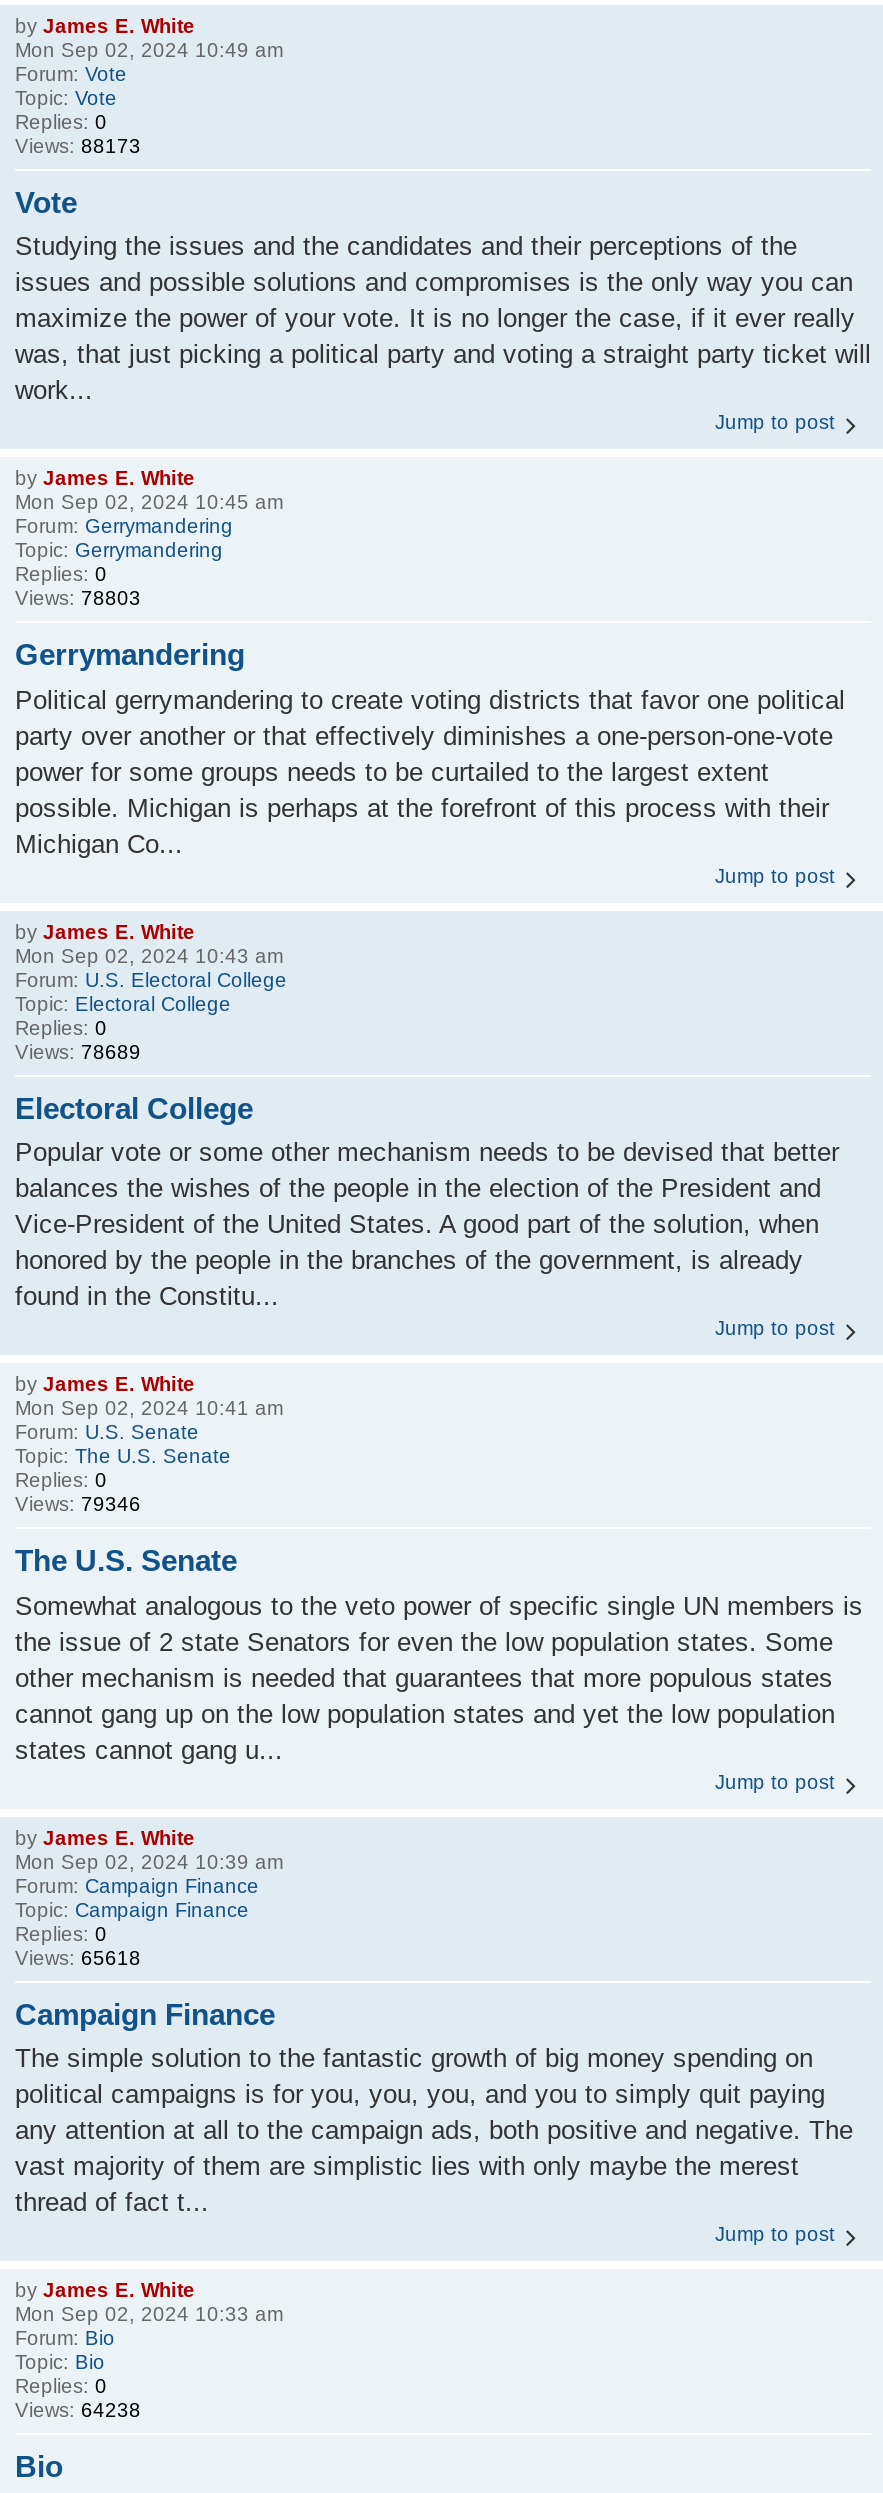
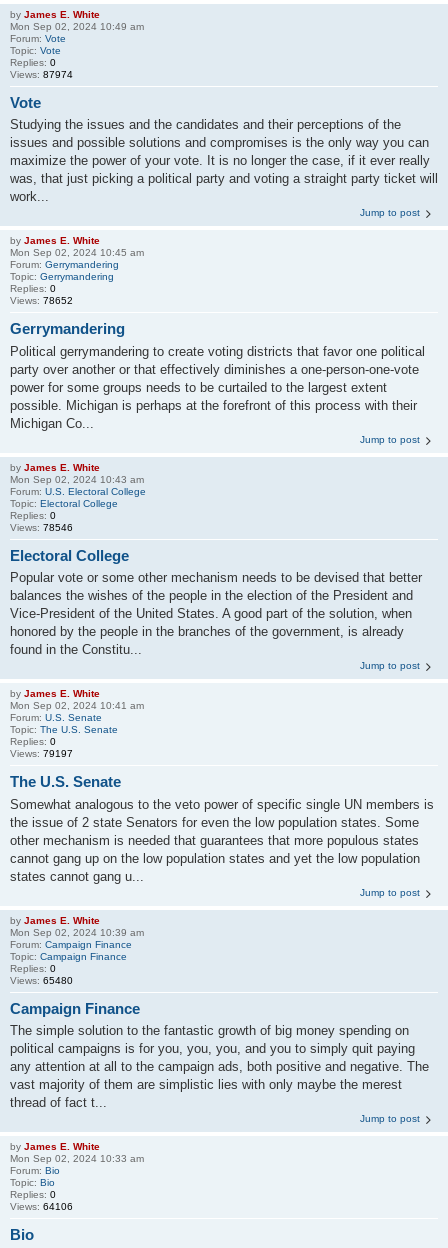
[15,134,141,156] Views: 88173 -> [10,68,73,79] Views: 87974
[15,587,141,609] Views: 78803 -> [10,295,73,306] Views: 78652
[15,1040,141,1062] Views: 78689 -> [10,521,73,532] Views: 78546
[15,1493,141,1515] Views: 79346 -> [10,748,73,759] Views: 79197
[15,1946,141,1968] Views: 65618 -> [10,974,73,985] Views: 65480
[15,2399,141,2421] Views: 64238 -> [10,1201,73,1212] Views: 64106

